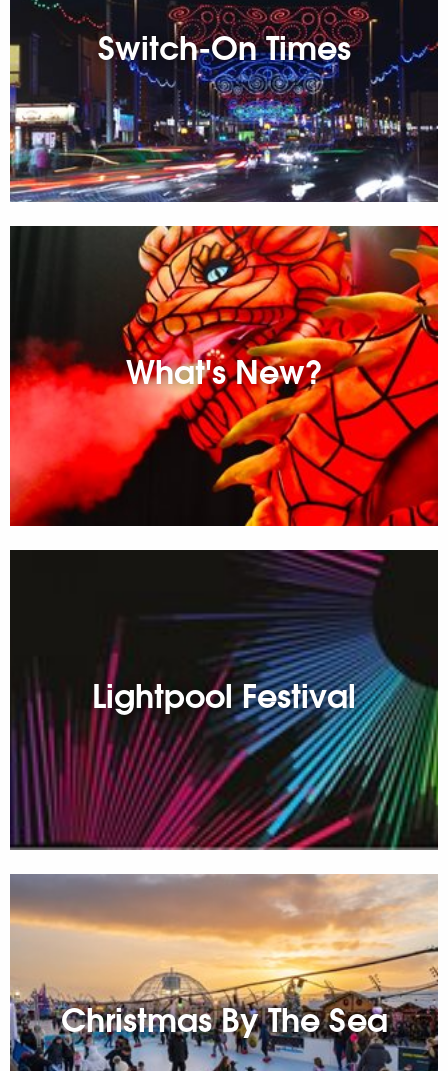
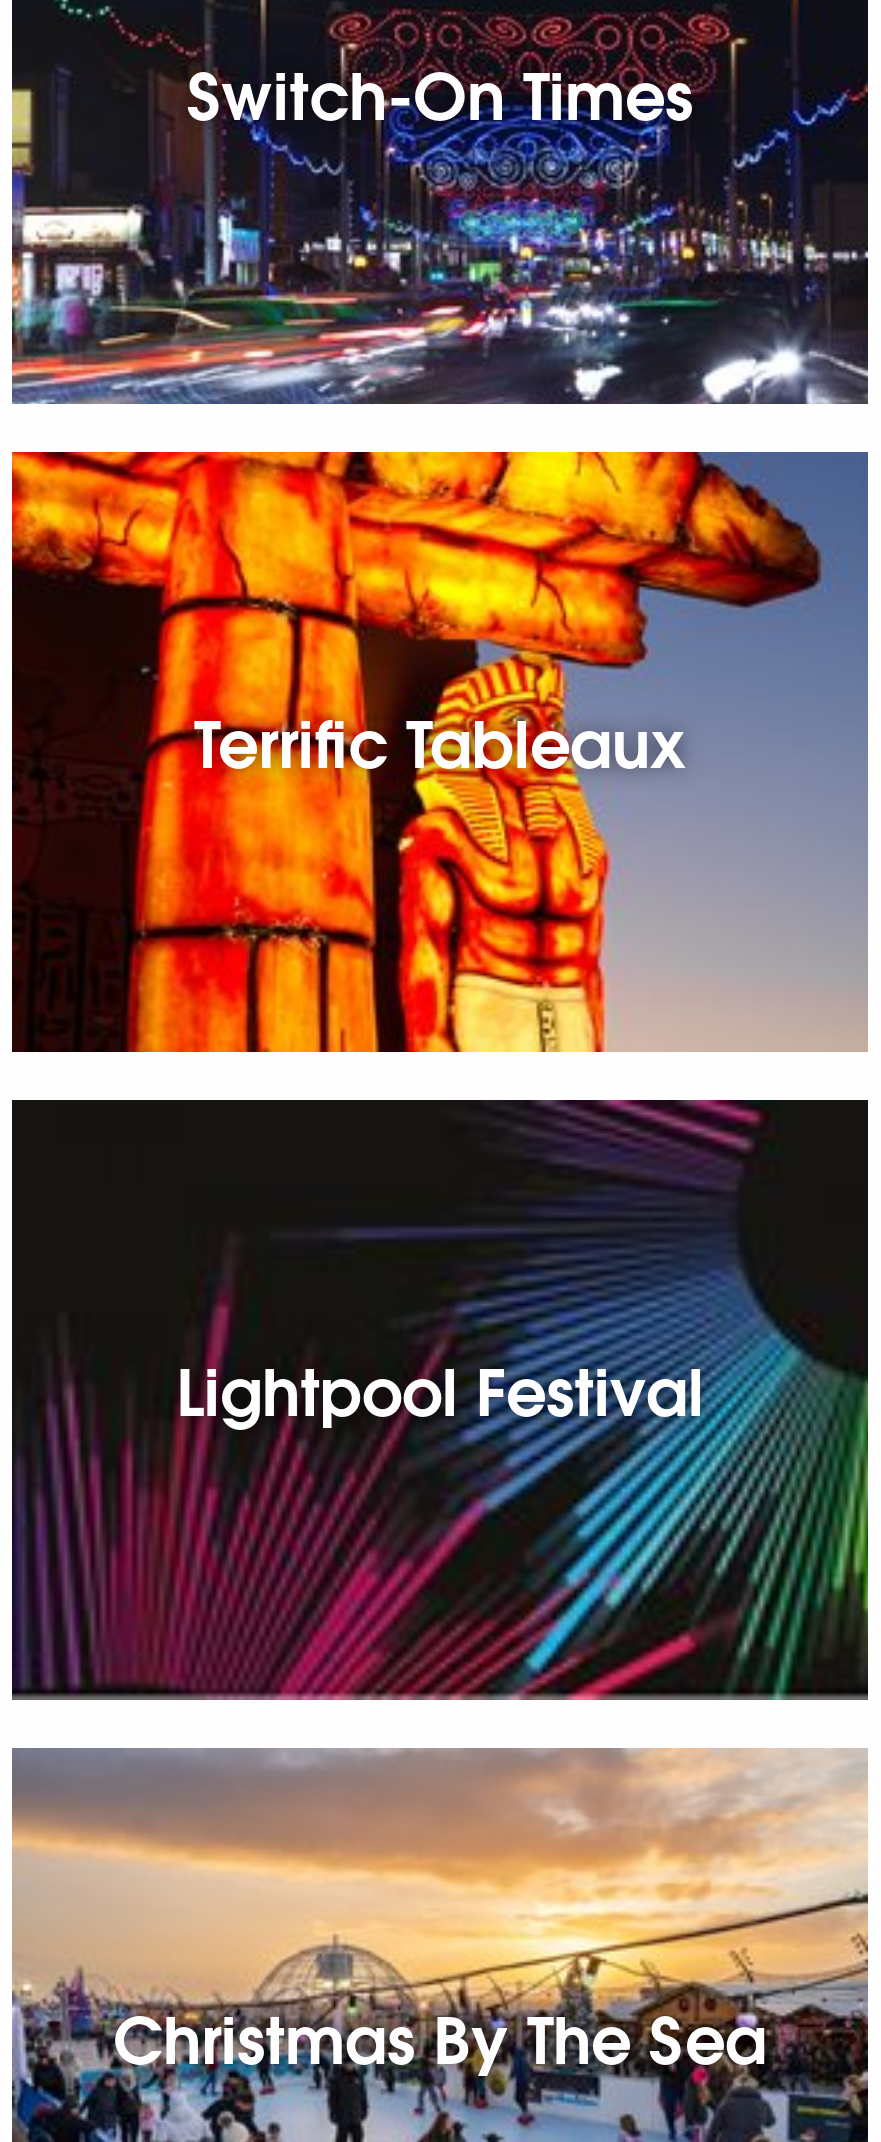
[9,225,439,527] [image] | What's New? -> [10,450,870,1054] [image] | Terrific Tableaux

